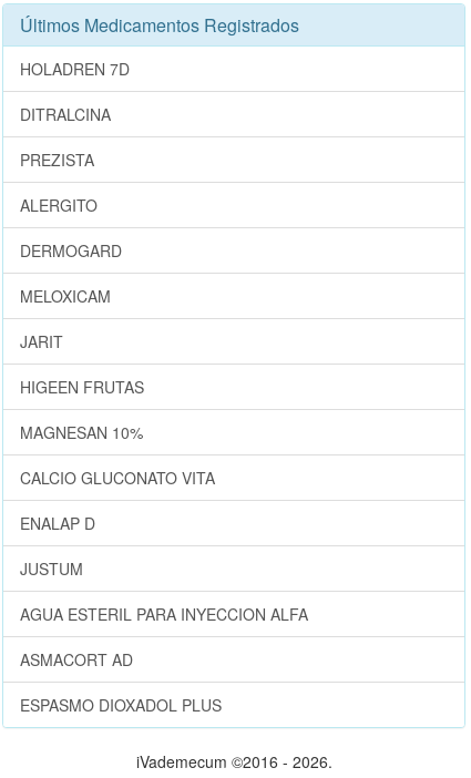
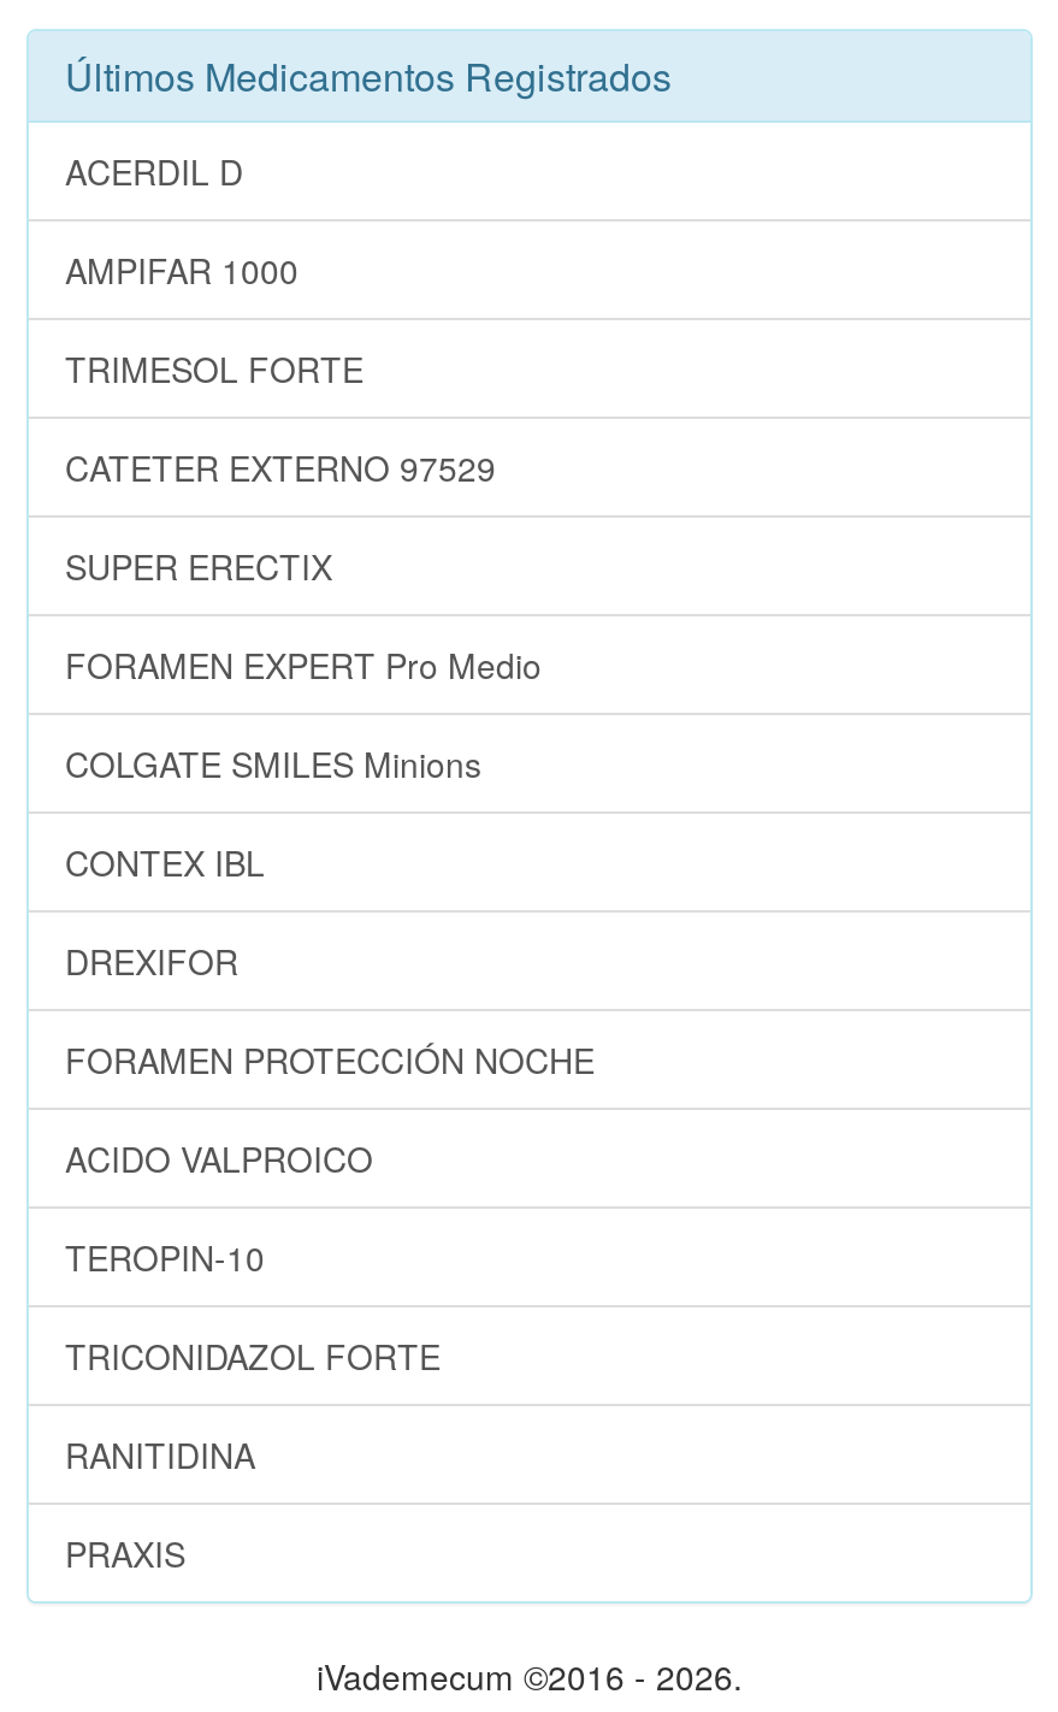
[20,58,130,80] HOLADREN 7D -> [65,147,243,195] ACERDIL D
[20,103,111,125] DITRALCINA -> [65,246,299,294] AMPIFAR 1000
[20,149,94,171] PREZISTA -> [65,344,363,392] TRIMESOL FORTE
[20,194,98,216] ALERGITO -> [65,443,496,491] CATETER EXTERNO 97529
[20,239,122,262] DERMOGARD -> [65,542,332,590] SUPER ERECTIX
[20,285,111,307] MELOXICAM -> [65,640,542,689] FORAMEN EXPERT Pro Medio
[20,330,63,352] JARIT -> [65,739,481,787] COLGATE SMILES Minions
[20,376,144,398] HIGEEN FRUTAS -> [65,838,265,886] CONTEX IBL
[20,421,143,443] MAGNESAN 10% -> [65,937,238,985] DREXIFOR
[20,467,215,489] CALCIO GLUCONATO VITA -> [65,1035,595,1084] FORAMEN PROTECCIÓN NOCHE
[20,512,95,534] ENALAP D -> [65,1134,373,1182] ACIDO VALPROICO
[20,557,83,580] JUSTUM -> [65,1233,265,1281] TEROPIN-10
[20,603,308,625] AGUA ESTERIL PARA INYECCION ALFA -> [65,1332,441,1380] TRICONIDAZOL FORTE
[20,648,133,670] ASMACORT AD -> [65,1430,255,1478] RANITIDINA
[20,694,222,716] ESPASMO DIOXADOL PLUS -> [65,1529,185,1577] PRAXIS

